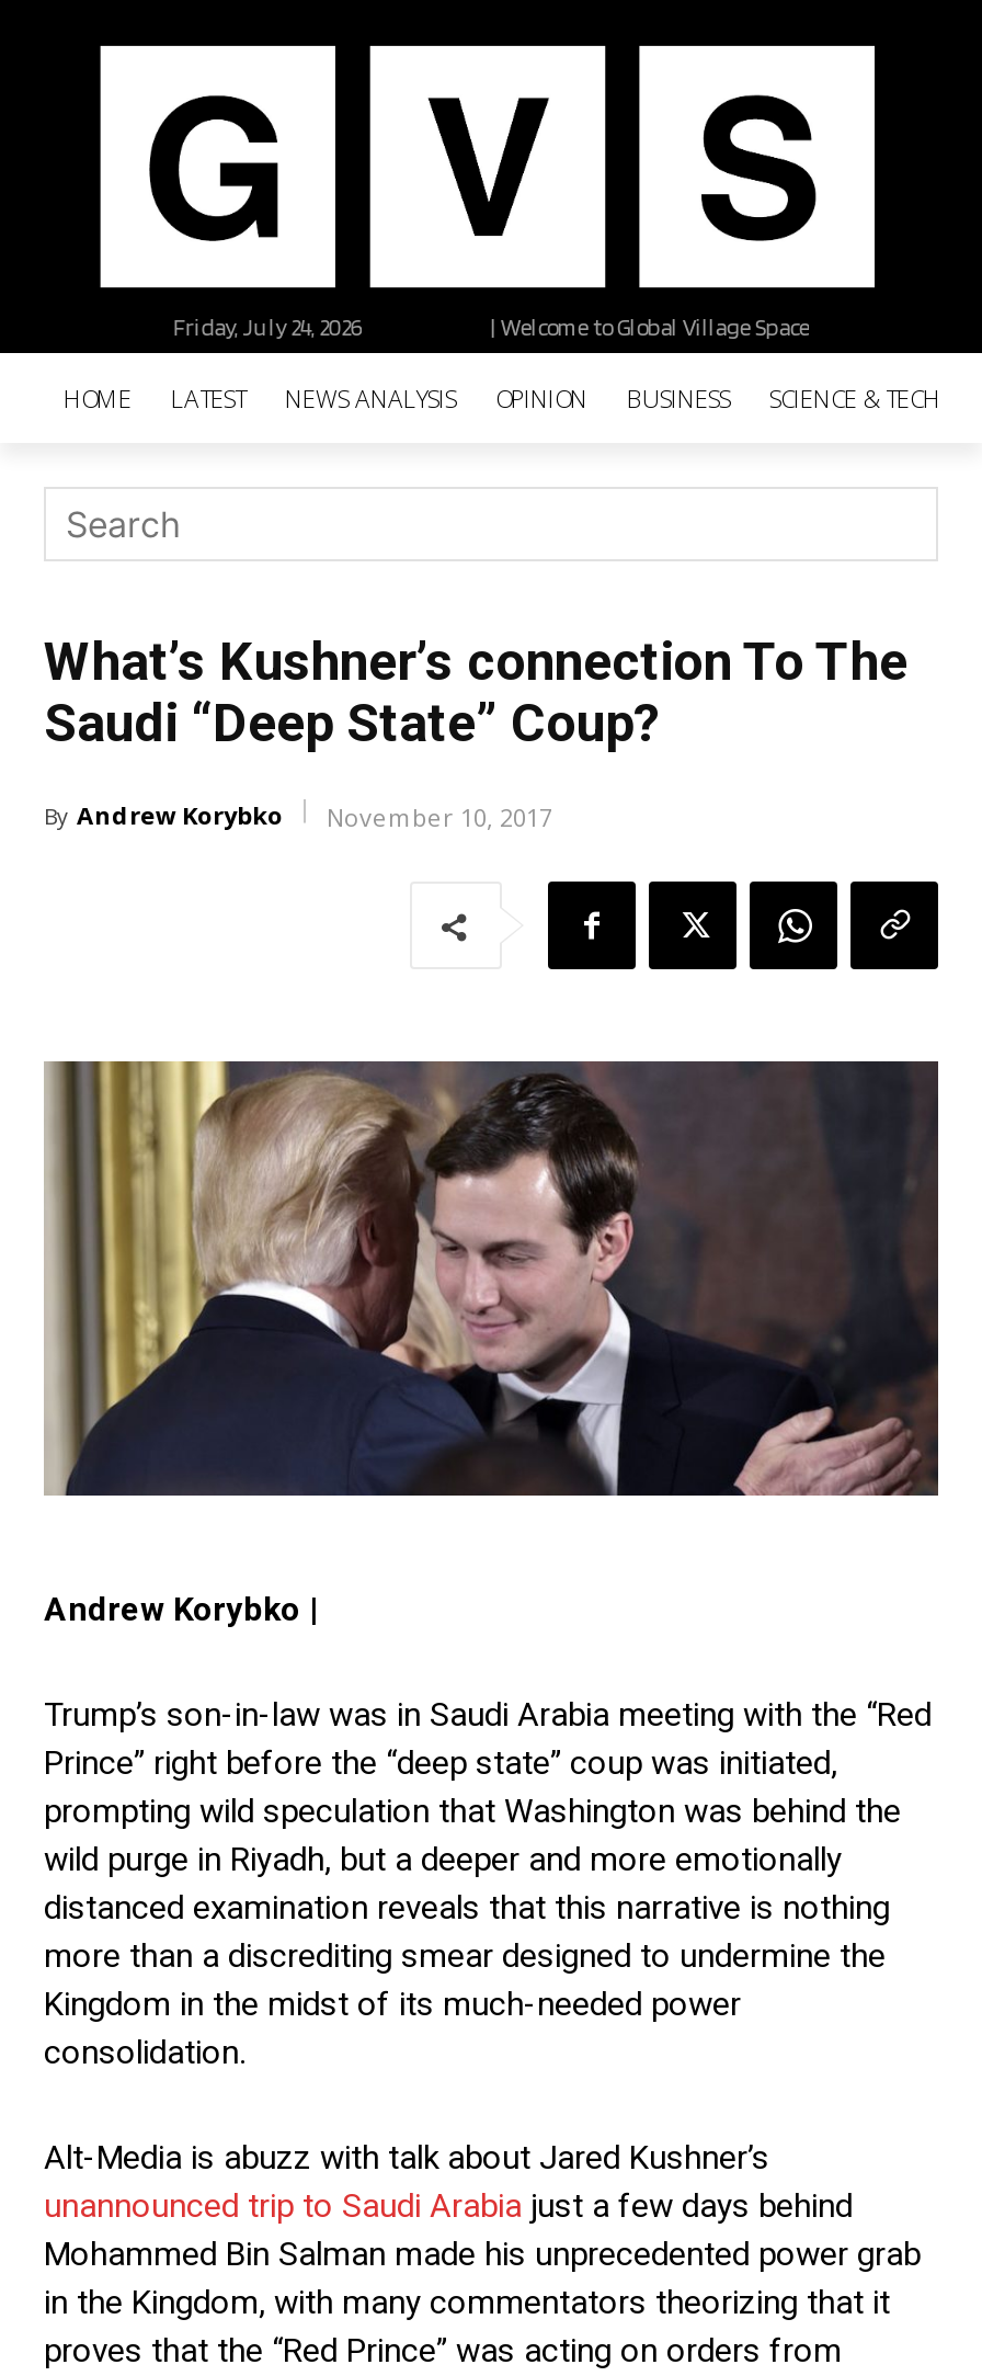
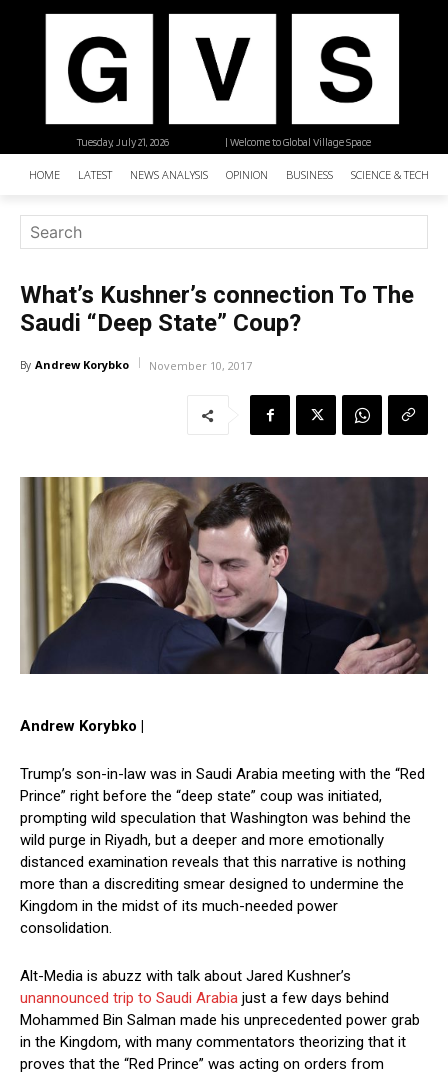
[173,312,361,343] Friday, July 24, 2026 -> [77,135,169,149] Tuesday, July 21, 2026

